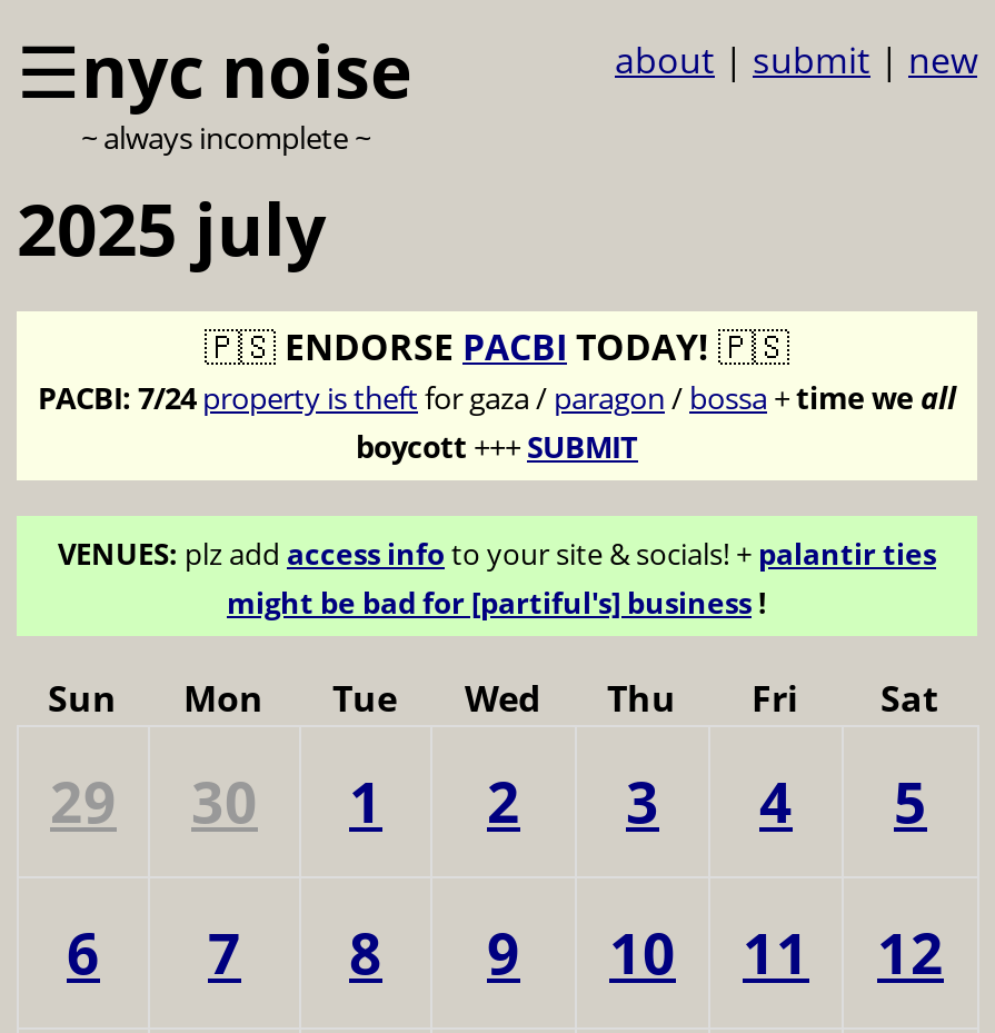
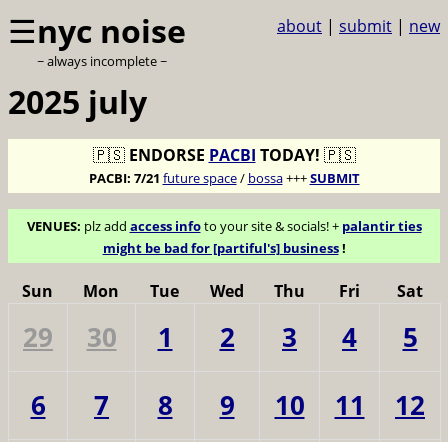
[38,378,956,467] PACBI: 7/24 property is theft for gaza / paragon / bossa +time we all | boycott +++ SUBMIT -> [88,169,359,187] PACBI: 7/21 future space/ bossa +++SUBMIT

